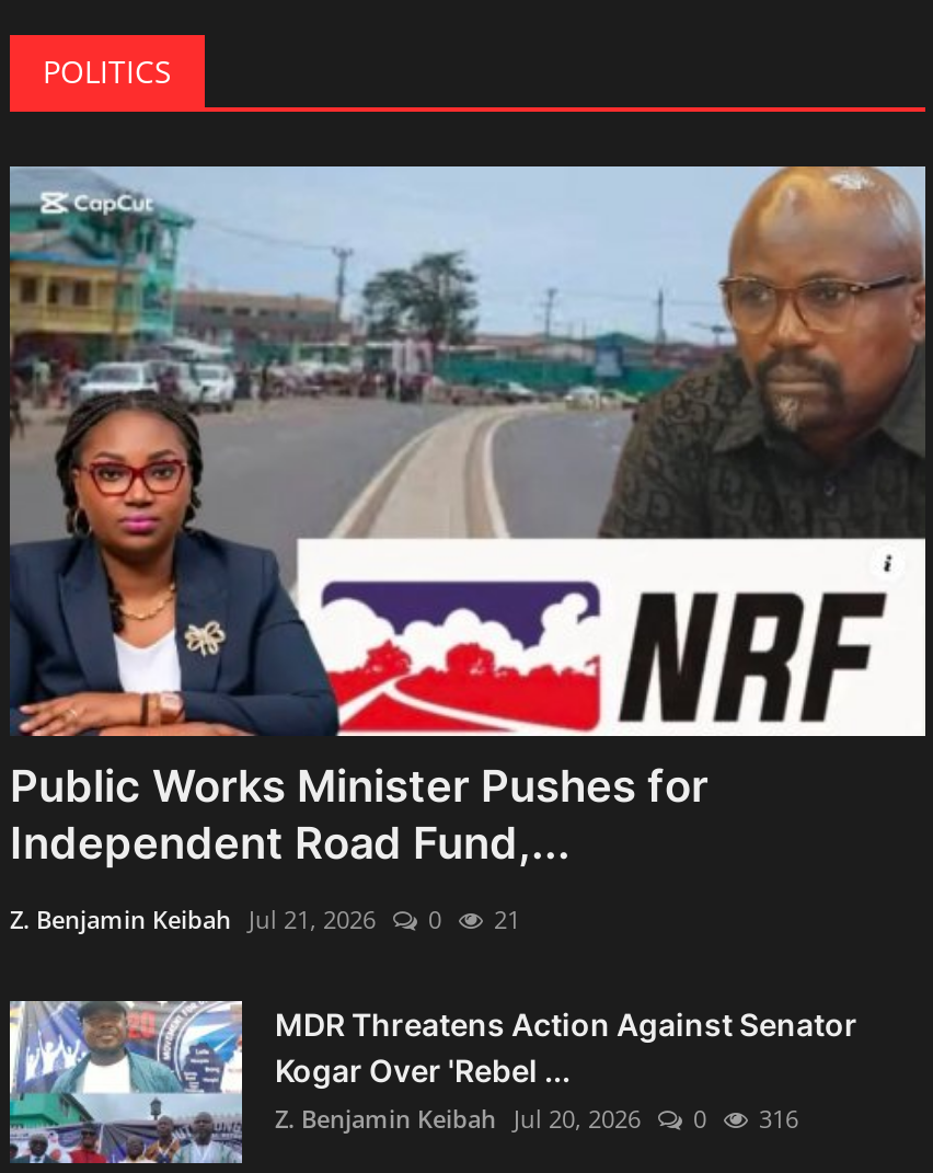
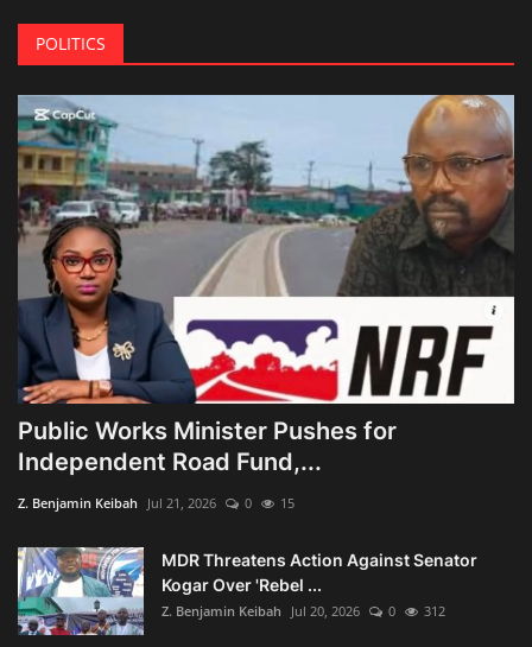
[10,902,520,935] Z. Benjamin Keibah Jul 21, 2026 0 21 -> [18,494,294,512] Z. Benjamin Keibah Jul 21, 2026 0 15
[275,1102,798,1134] Z. Benjamin Keibah Jul 20, 2026 0 316 -> [161,602,445,620] Z. Benjamin Keibah Jul 20, 2026 0 312

